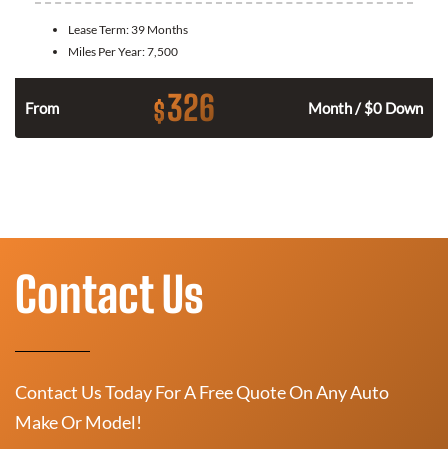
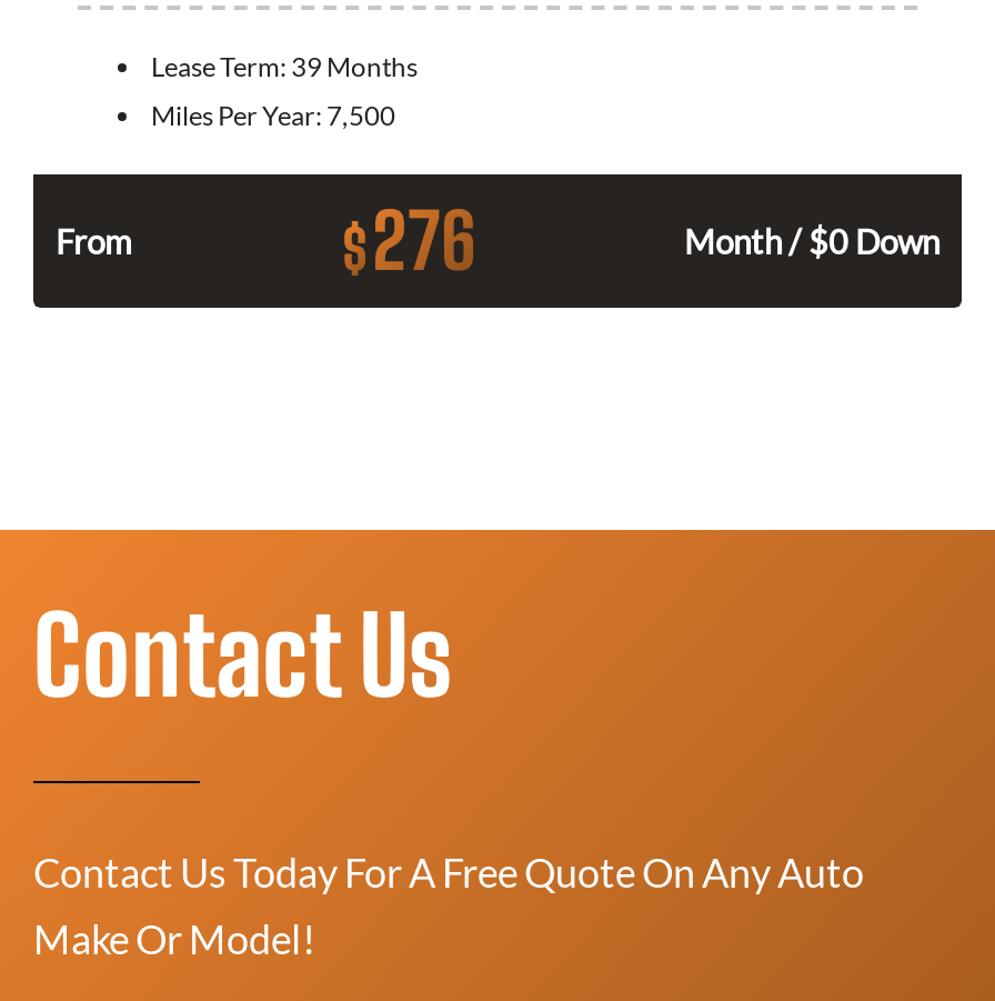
[154,88,215,128] $ 326 -> [343,196,476,285] $ 276

